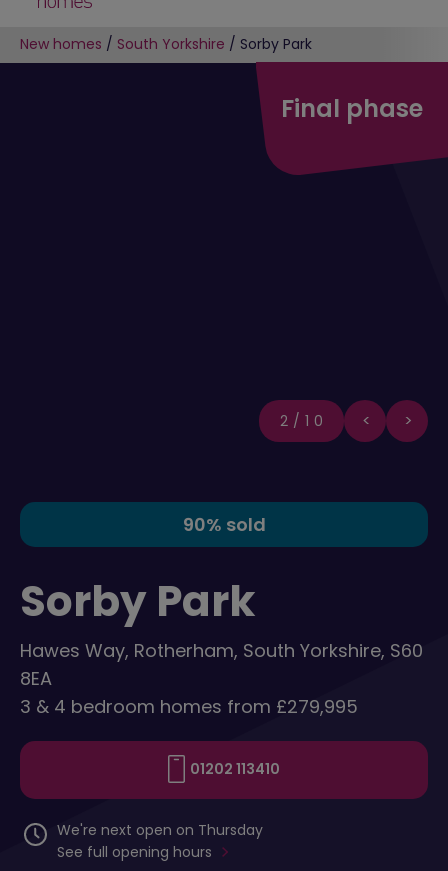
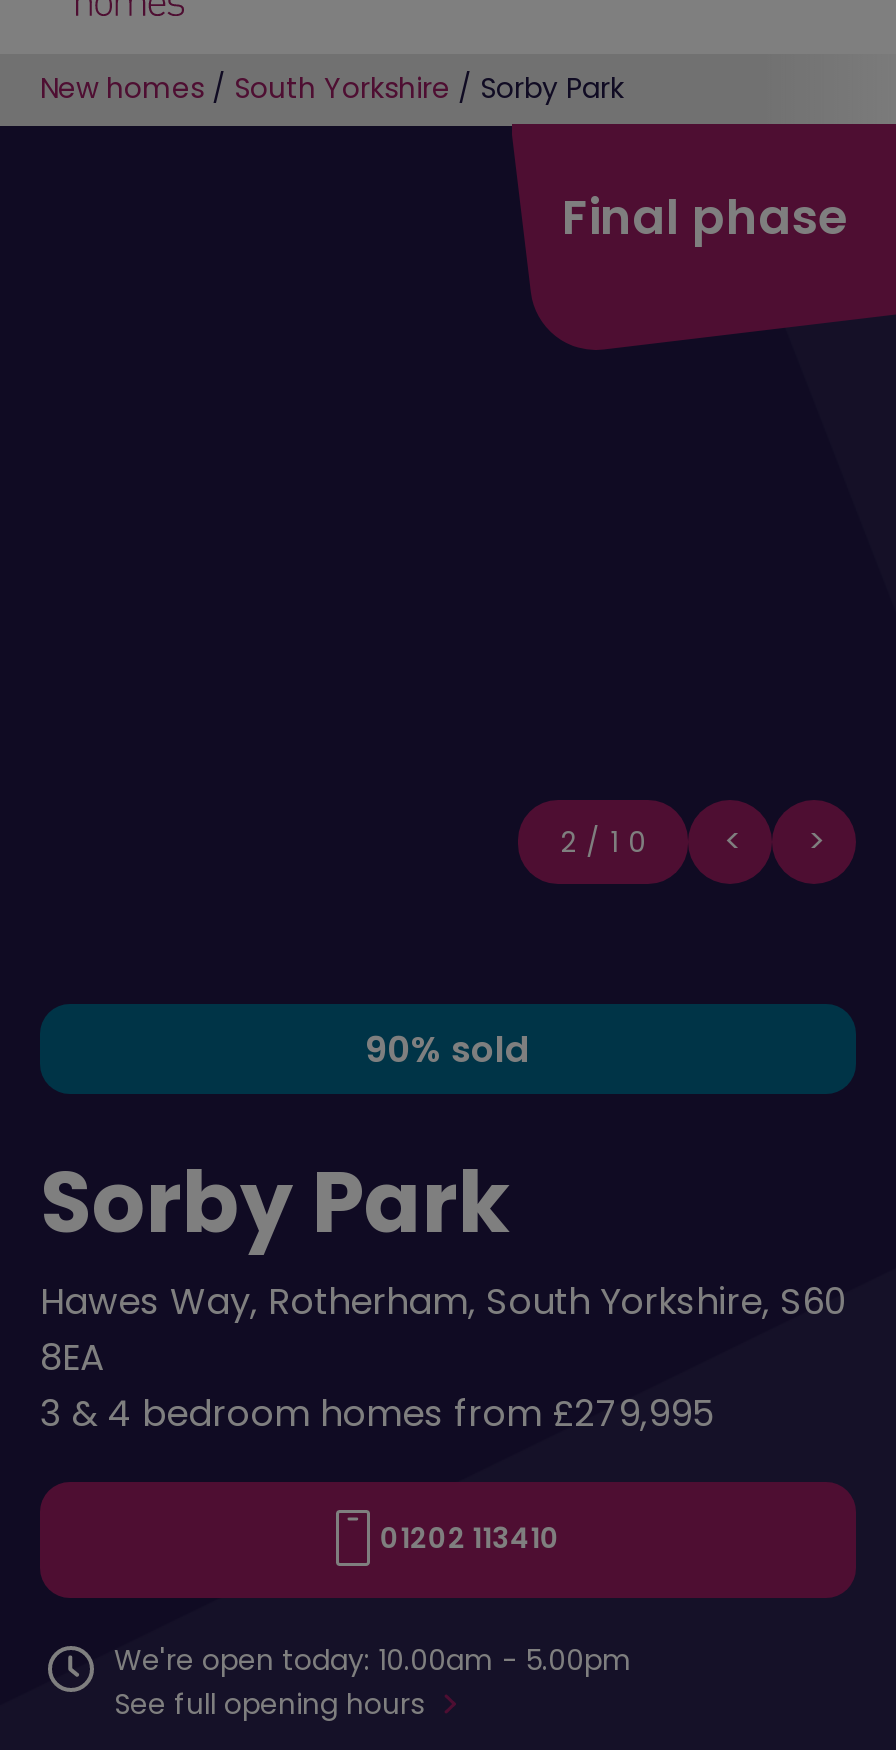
[57,820,263,840] We're next open on Thursday -> [114,1641,632,1681] We're open today: 10.00am - 5.00pm

